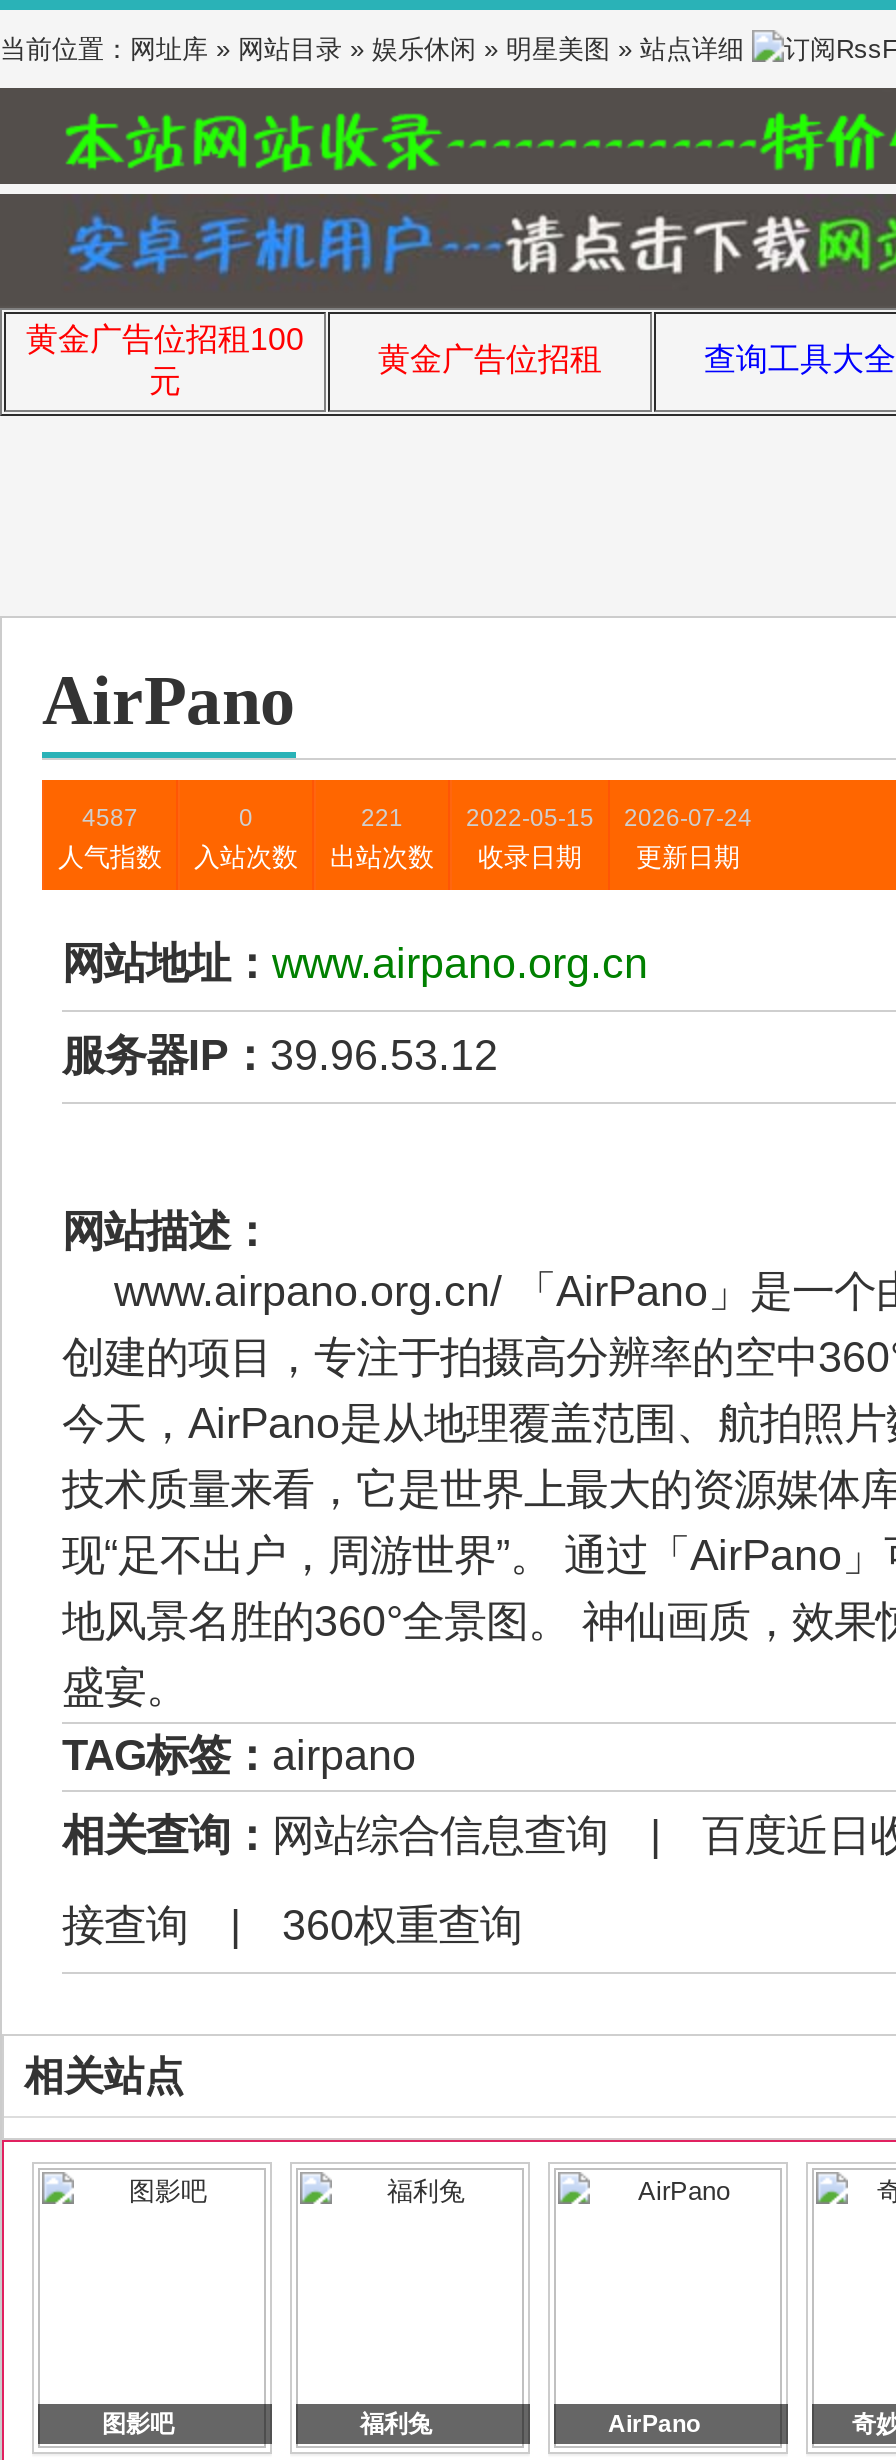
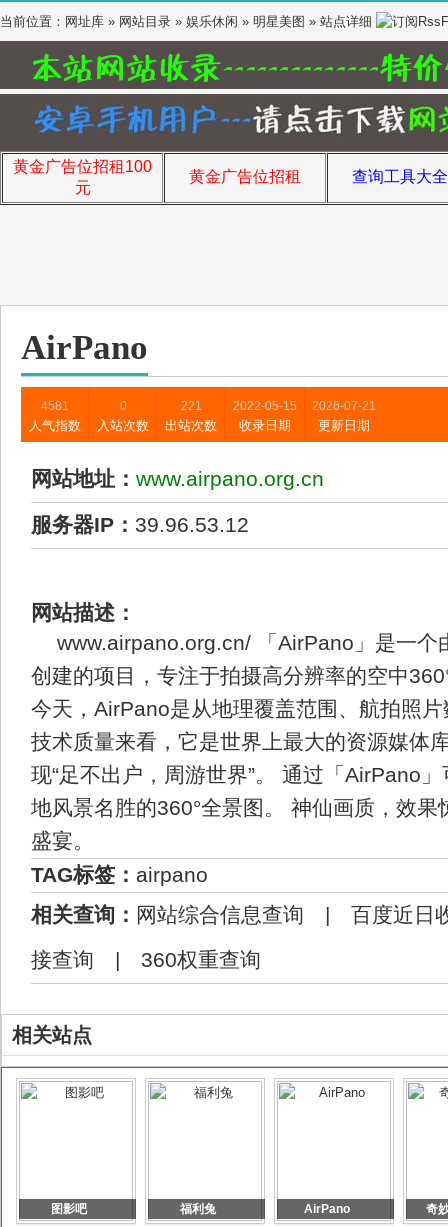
[82,804,138,832] 4587 -> [41,399,69,413] 4581
[466,804,752,832] 2022-05-15 2026-07-24 -> [233,399,376,413] 2022-05-15 2026-07-21

